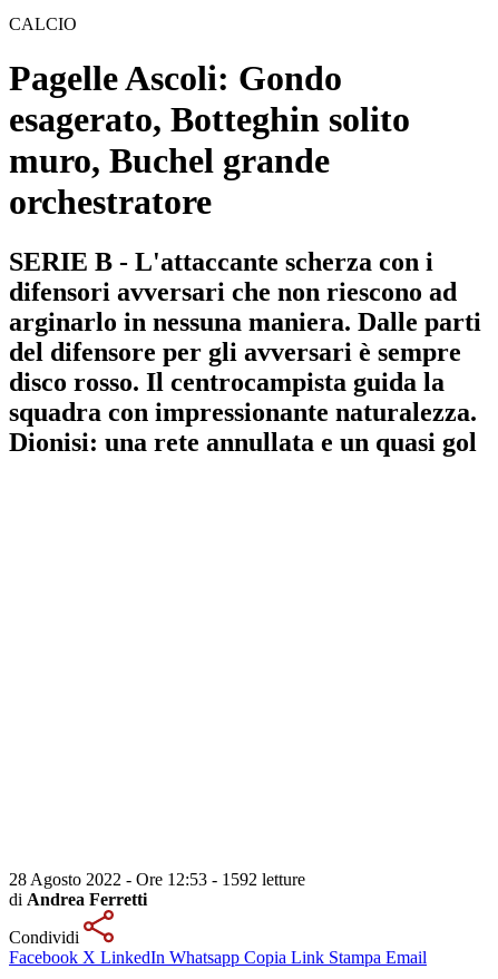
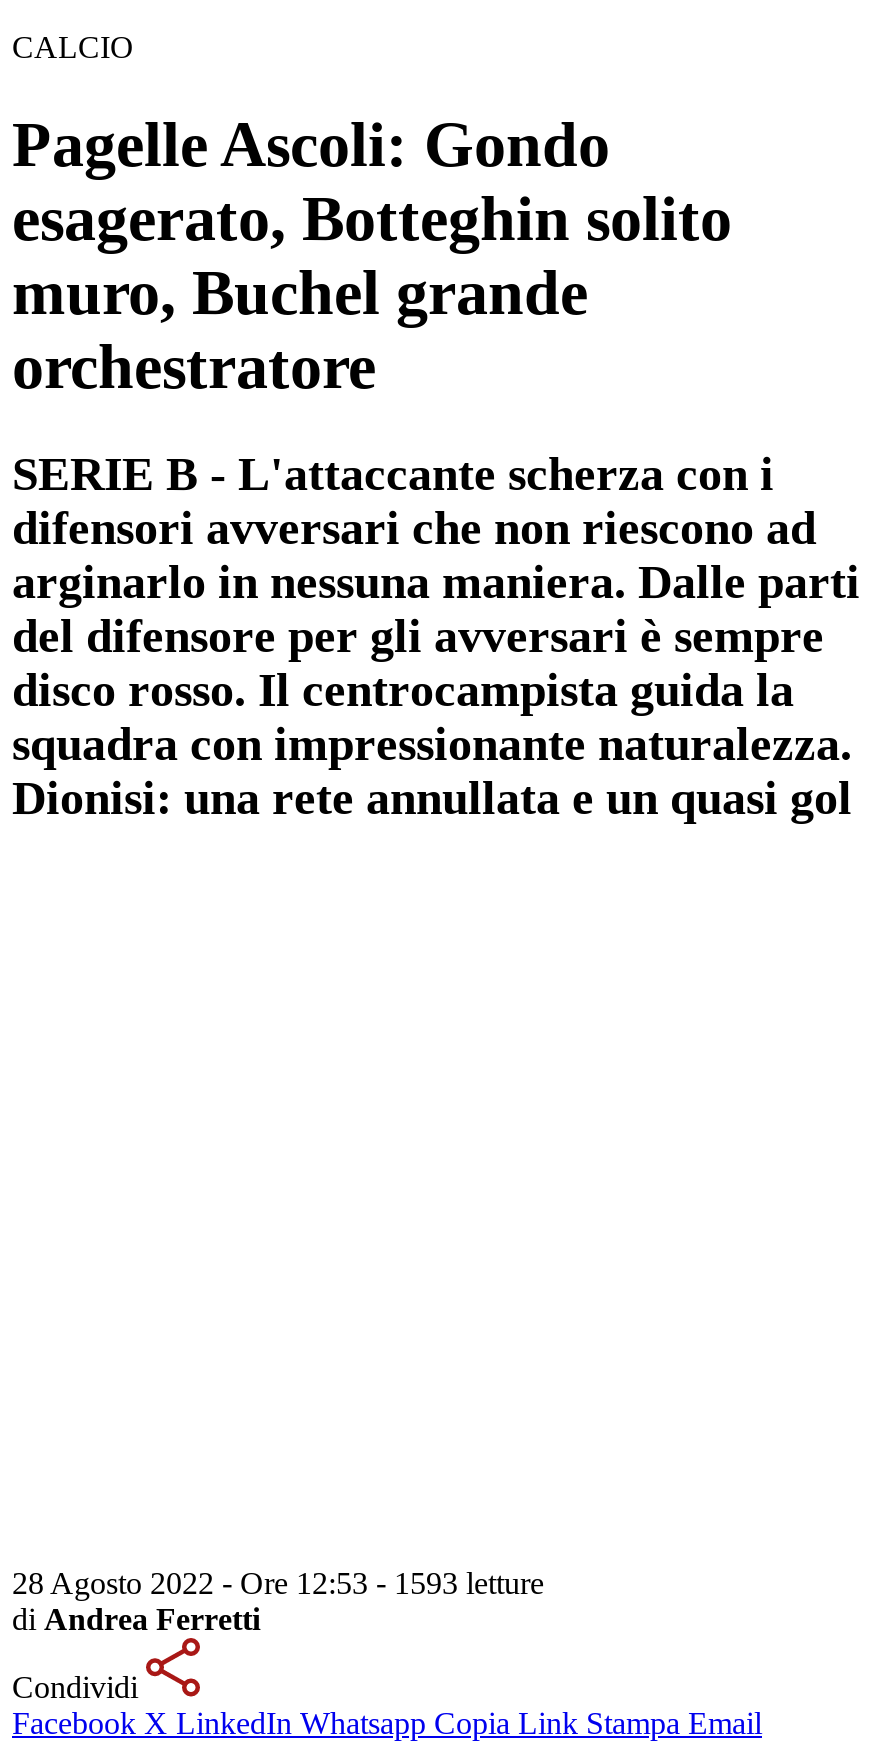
[9,870,305,889] 28 Agosto 2022 - Ore 12:53 - 1592 letture -> [12,1566,544,1600] 28 Agosto 2022 - Ore 12:53 - 1593 letture

